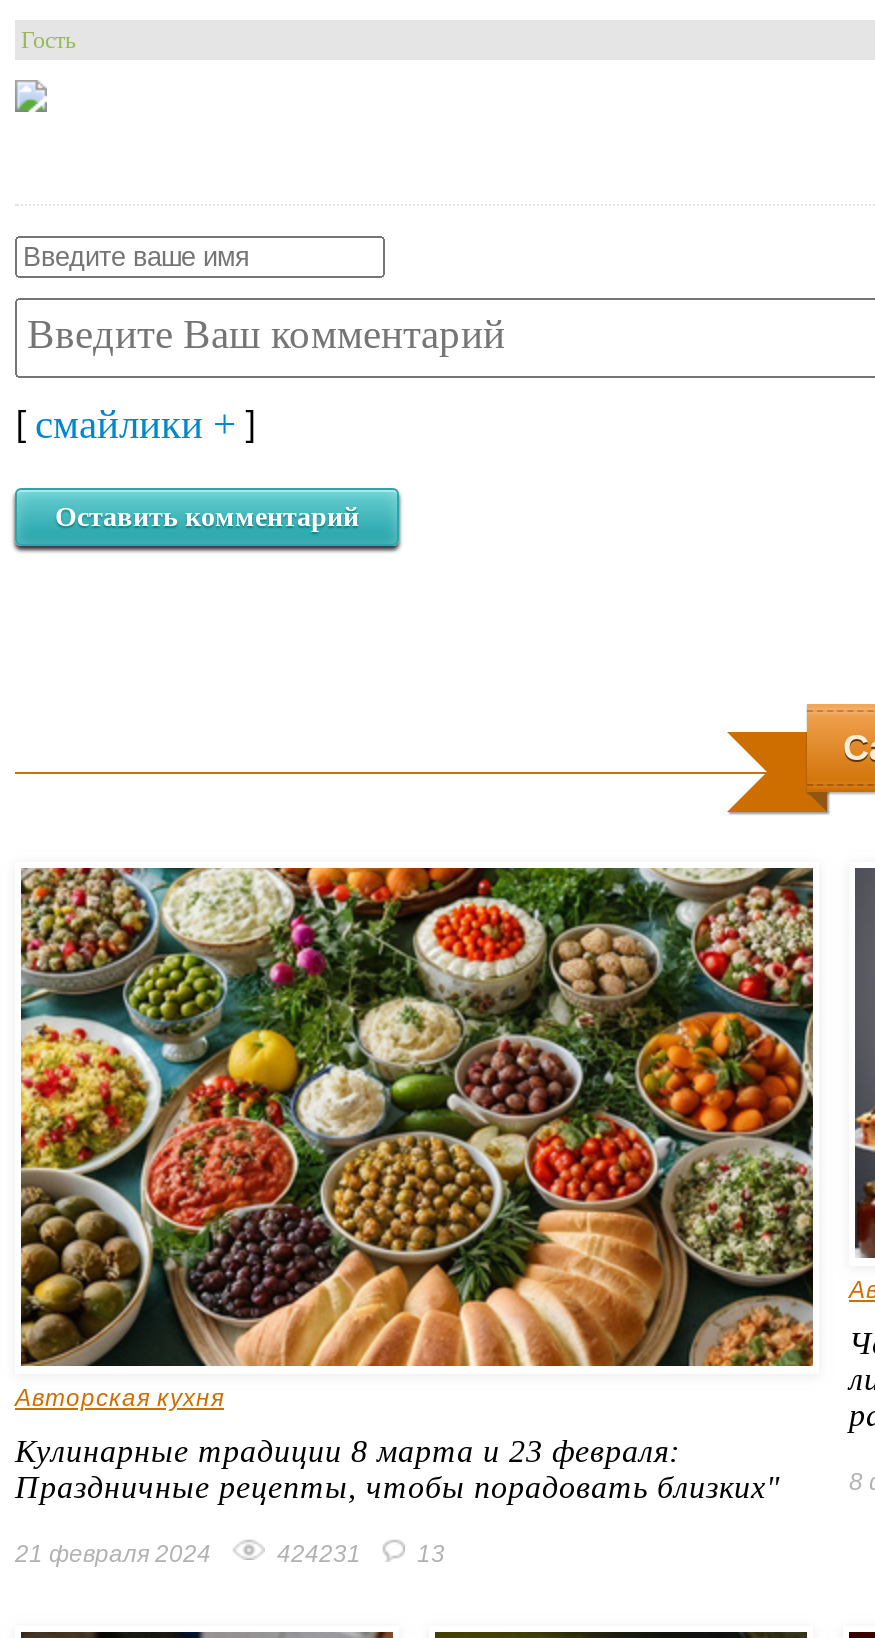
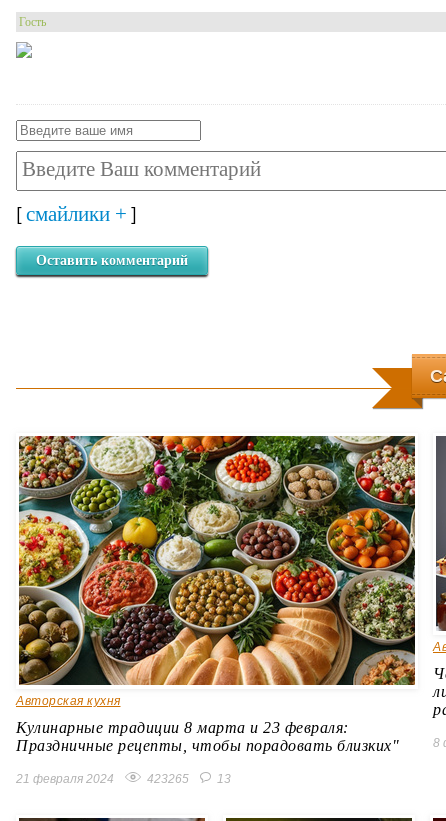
[277,1540,445,1568] 424231 13 -> [147,772,231,786] 423265 13

